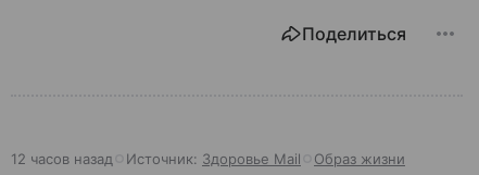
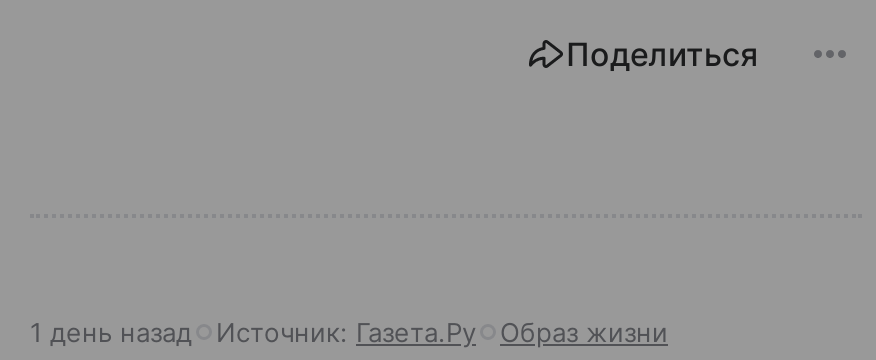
[11,151,301,168] 12 часов назад | Источник: Здоровье Mail -> [30,317,476,349] 1 день назад | Источник: Газета.Ру

